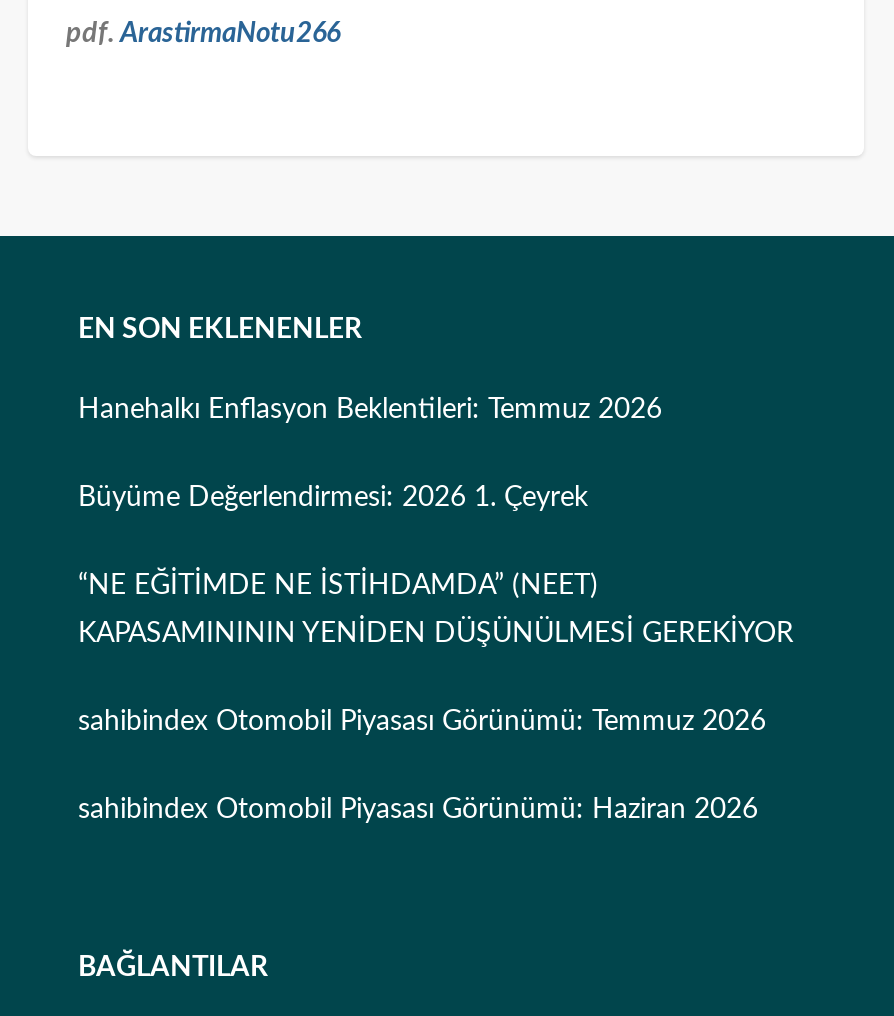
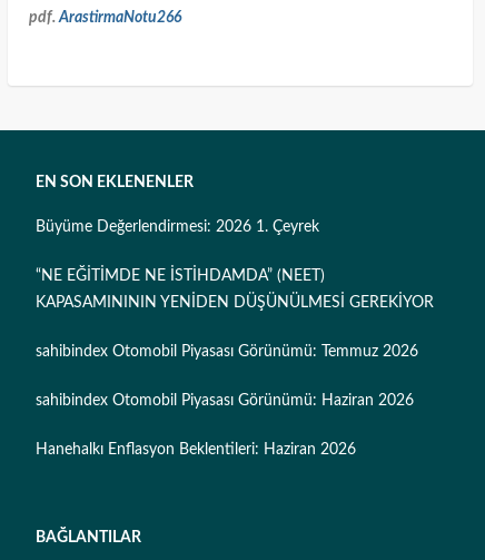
[78,397,662,425] Hanehalkı Enflasyon Beklentileri: Temmuz 2026 -> none
moved [78,485,794,825] -> [36,220,434,409]: Büyüme Değerlendirmesi: 2026 1. Çeyrek | “NE EĞİTİMDE NE İSTİHDAMDA” (NEET) | KAPASAMINININ YENİDEN DÜŞÜNÜLMESİ GEREKİYOR | sahibindex Otomobil Piyasası Görünümü: Temmuz 2026 | sahibindex Otomobil Piyasası Görünümü: Haziran 2026
none -> [36,443,356,458] Hanehalkı Enflasyon Beklentileri: Haziran 2026

